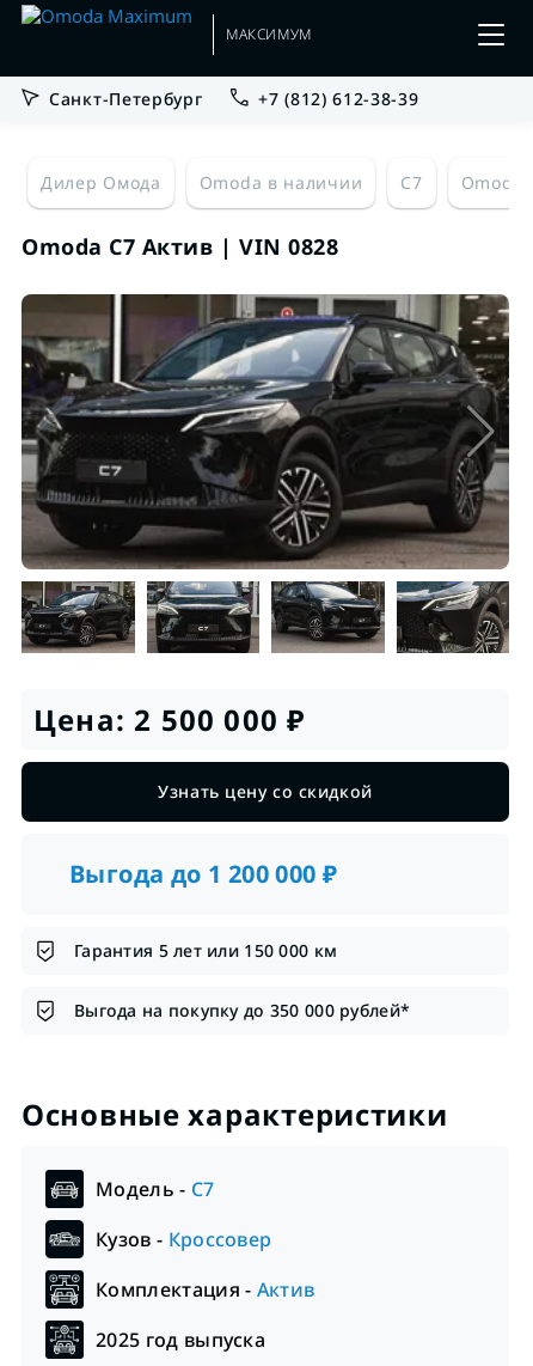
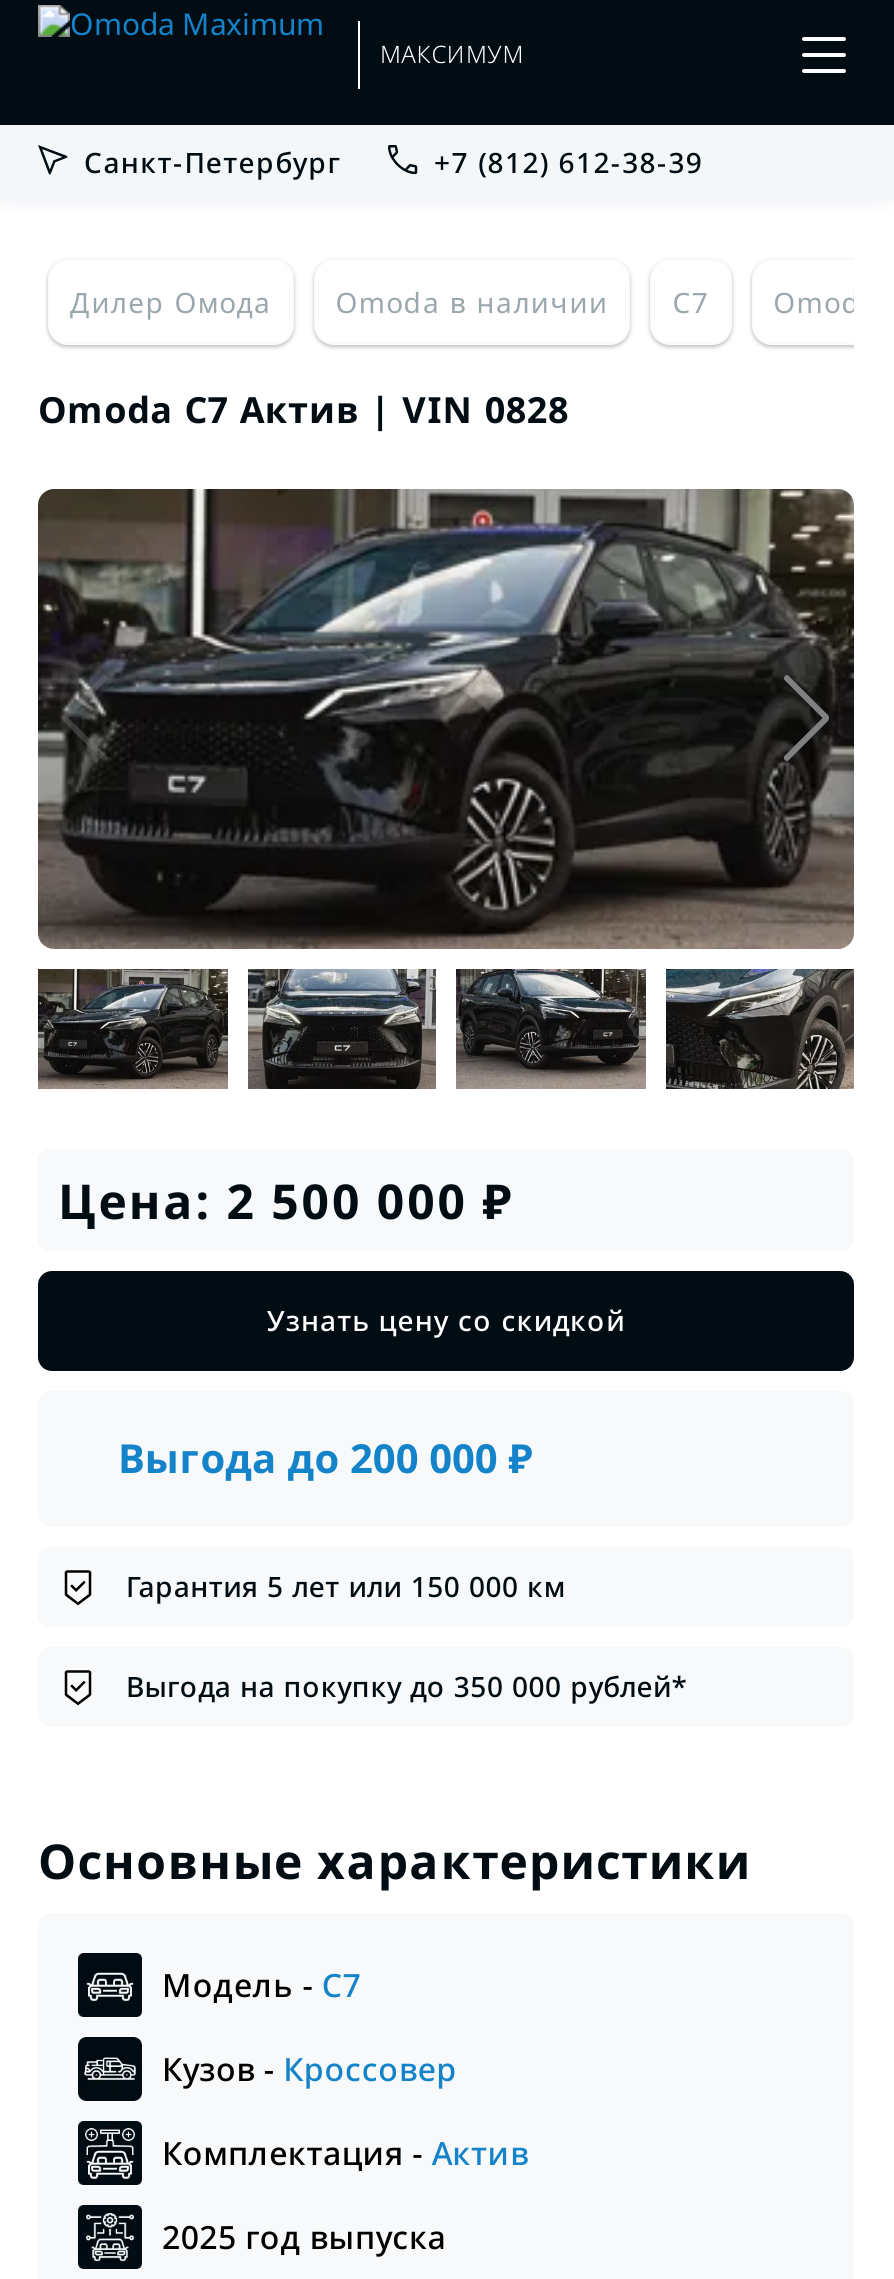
[69,857,337,890] Выгода до 1 200 000 ₽ -> [118,1431,533,1485] Выгода до 200 000 ₽

